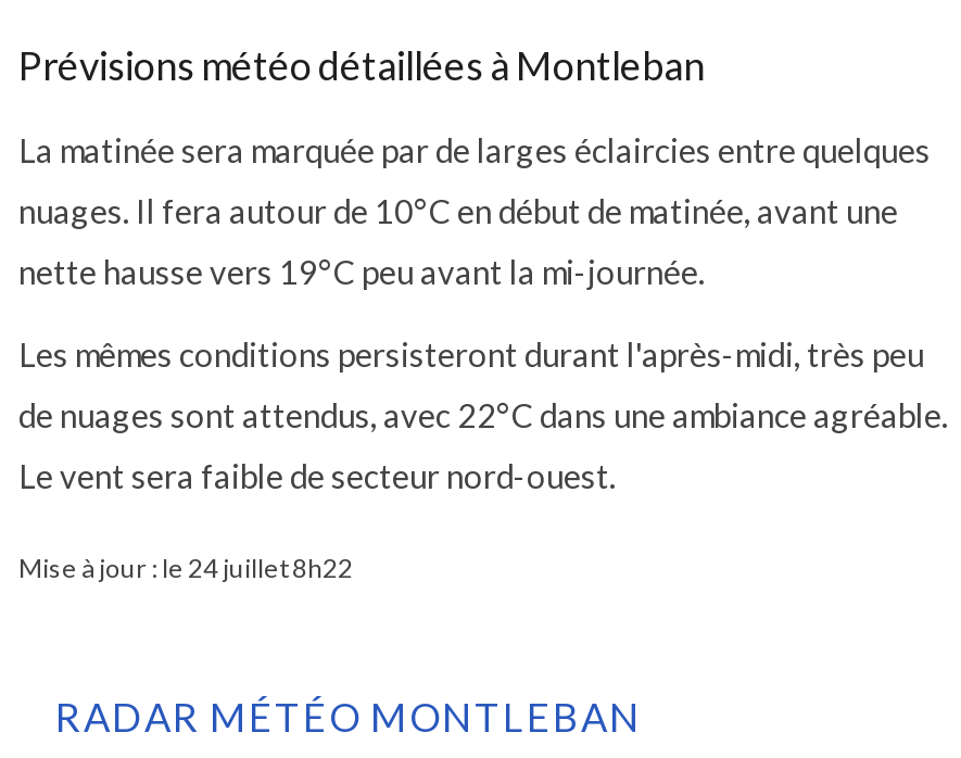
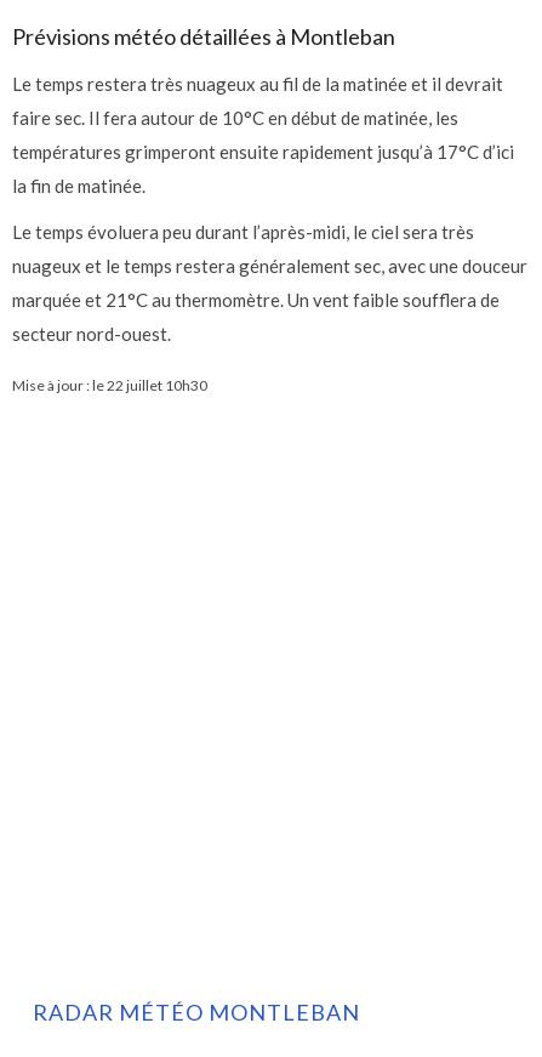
[18,130,948,584] La matinée sera marquée par de larges éclaircies entre quelques | nuages. Il fera autour de 10°C en début de matinée, avant une | nette hausse vers 19°C peu avant la mi-journée. | Les mêmes conditions persisteront durant l'après-midi, très peu | de nuages sont attendus, avec 22°C dans une ambiance agréable. | Le vent sera faible de secteur nord-ouest. | Mise à jour : le 24 juillet 8h22 -> [12,73,527,394] Le temps restera très nuageux au fil de la matinée et il devrait | faire sec. Il fera autour de 10°C en début de matinée, les | températures grimperont ensuite rapidement jusqu’à 17°C d’ici | la fin de matinée. | Le temps évoluera peu durant l’après-midi, le ciel sera très | nuageux et le temps restera généralement sec, avec une douceur | marquée et 21°C au thermomètre. Un vent faible soufflera de | secteur nord-ouest. | Mise à jour : le22 juillet 10h30

